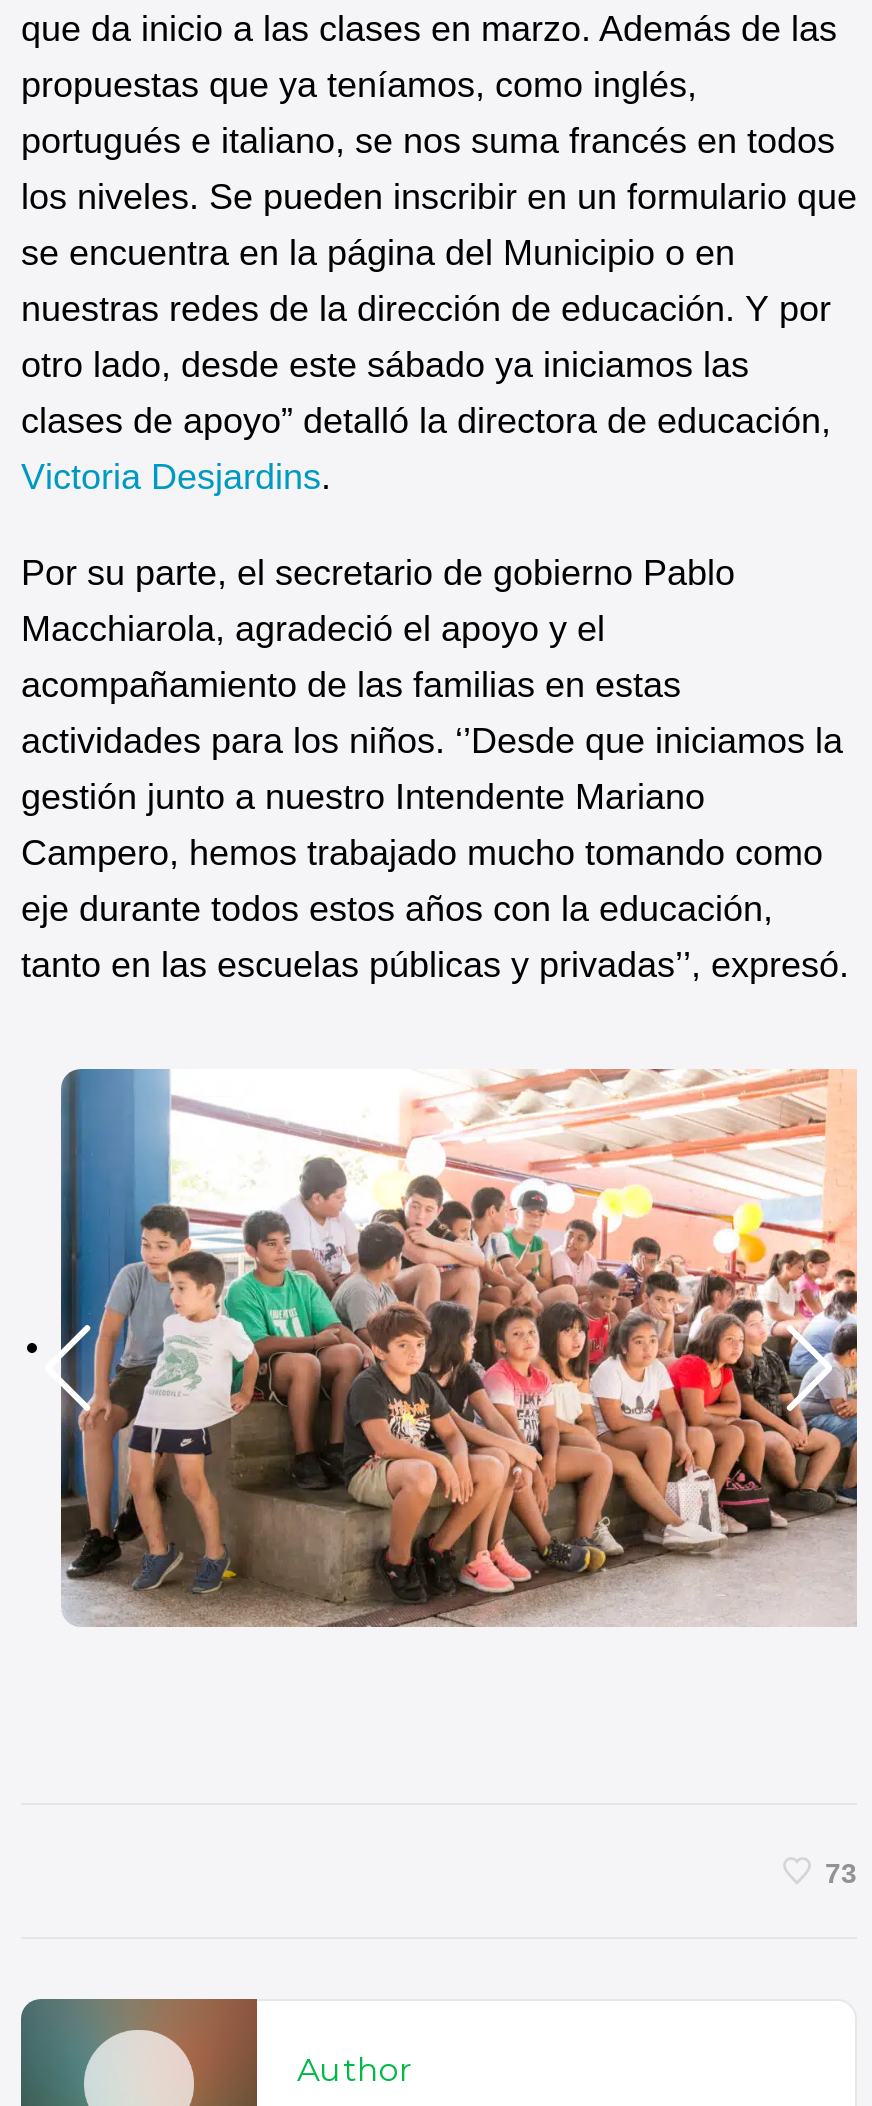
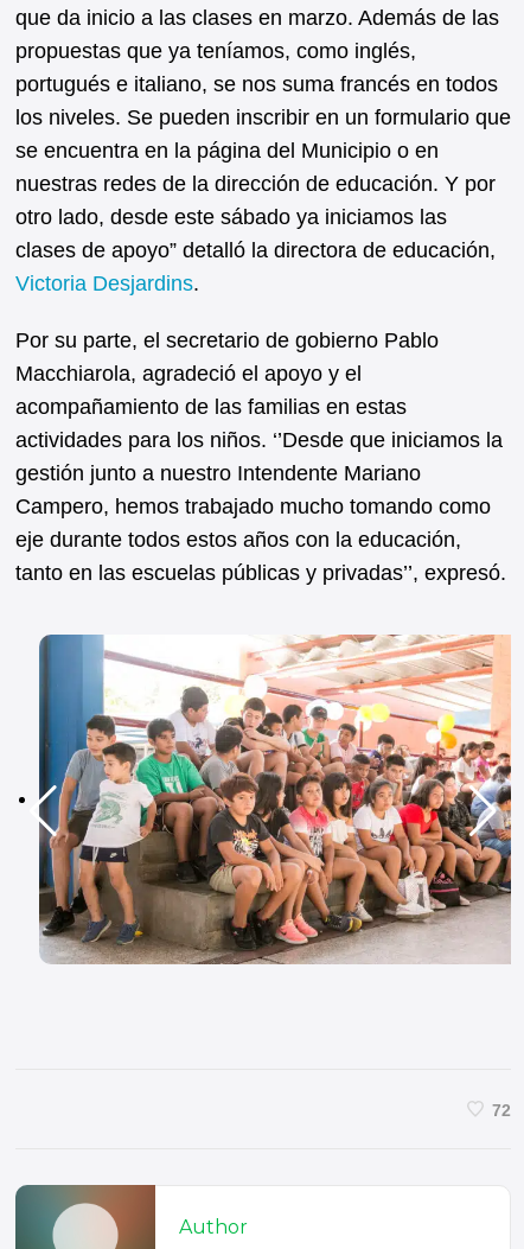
[825,1856,857,1888] 73 -> [492,1101,511,1120] 72

